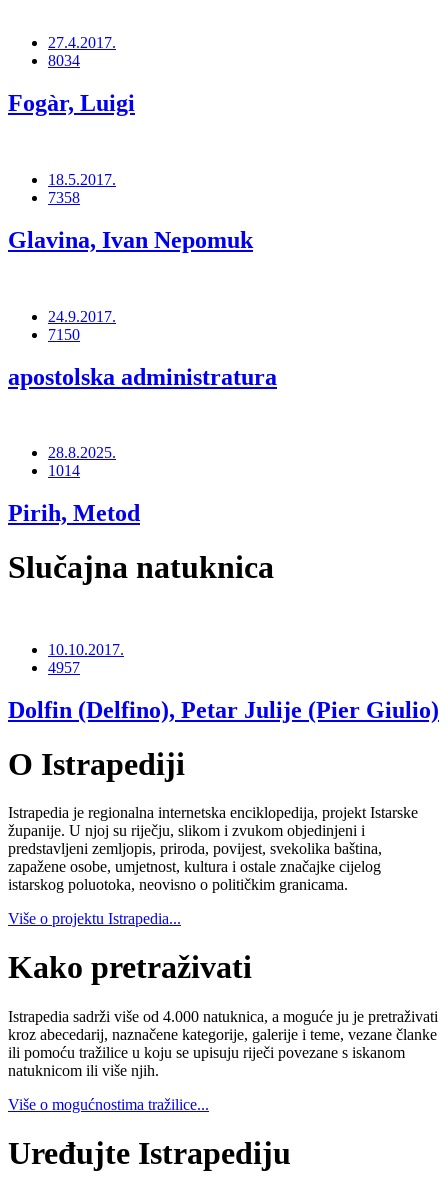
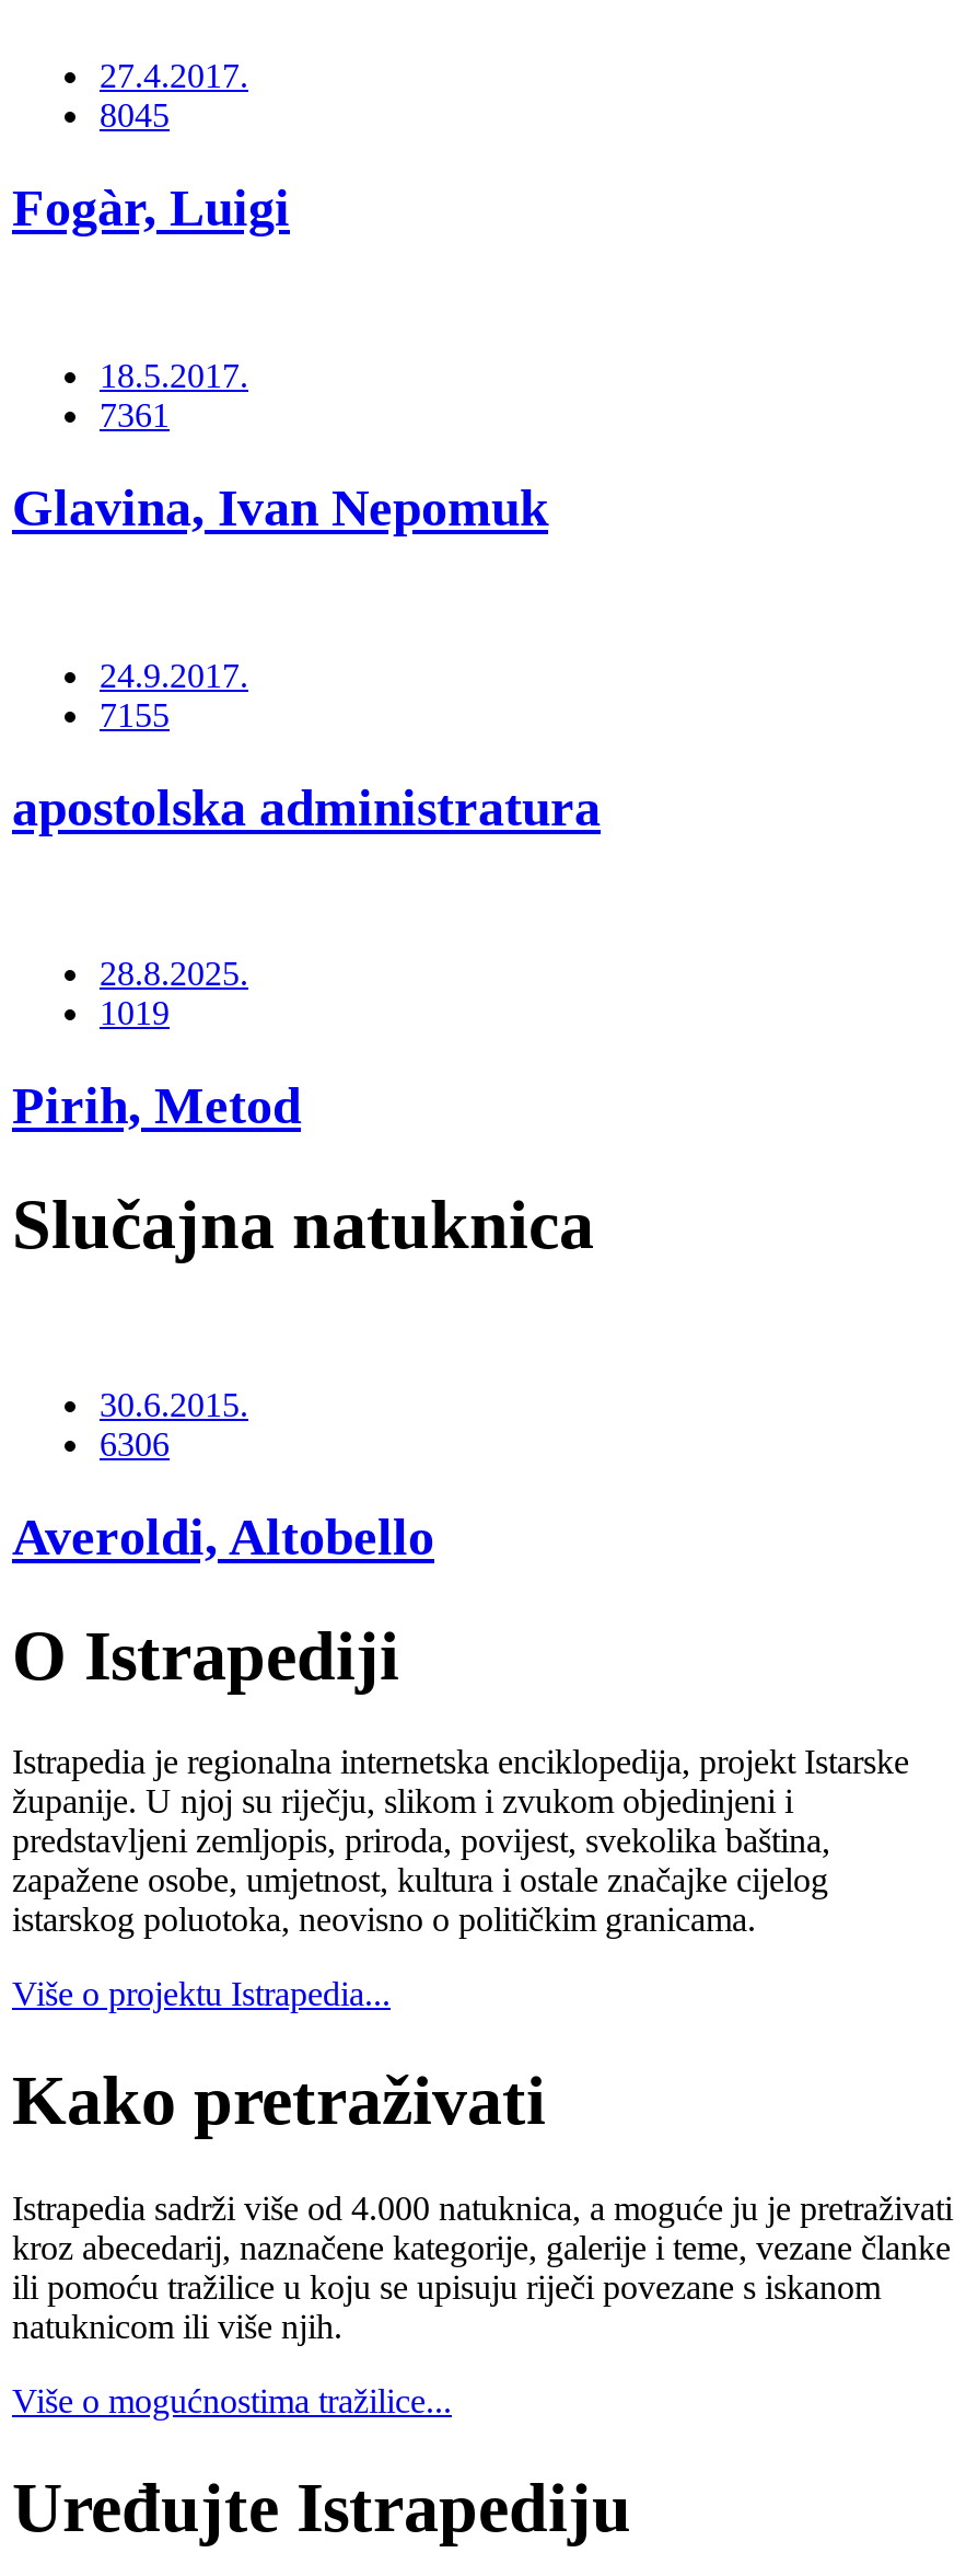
[48,52,80,69] 8034 -> [100,96,170,134] 8045
[48,189,80,206] 7358 -> [100,396,170,433] 7361
[48,326,80,343] 7150 -> [100,695,170,733] 7155
[48,462,80,479] 1014 -> [100,995,170,1032] 1019
[48,641,124,676] 10.10.2017. | 4957 -> [100,1386,248,1463] 30.6.2015. | 6306
[8,697,439,723] Dolfin (Delfino), Petar Julije (Pier Giulio) -> [12,1509,434,1566] Averoldi, Altobello

